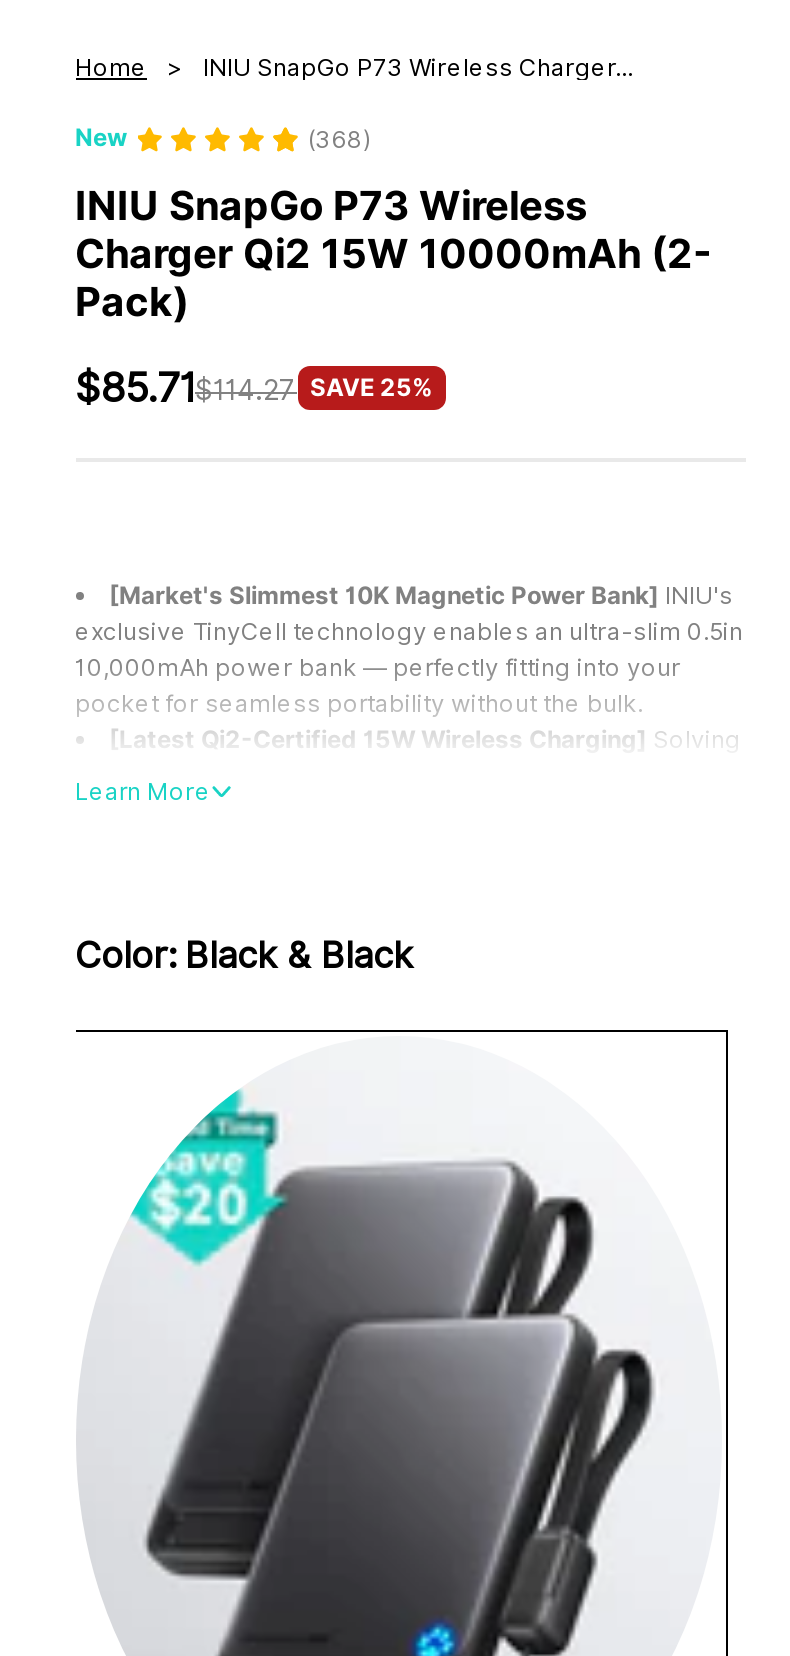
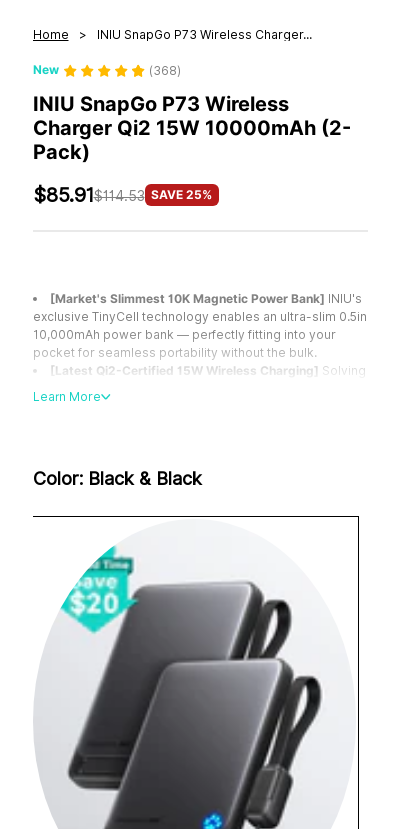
[75,364,195,412] $85.71 -> [32,183,93,207] $85.91
[195,374,297,406] $114.27 -> [93,188,144,204] $114.53

